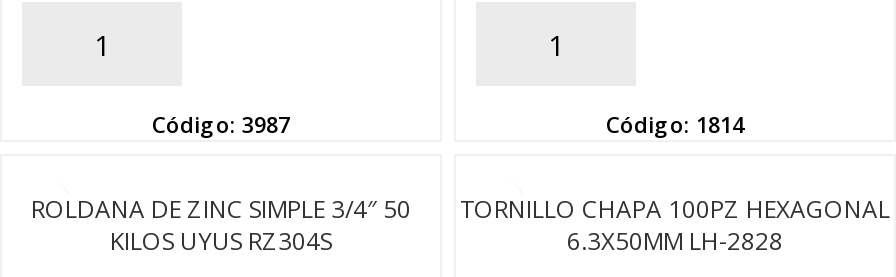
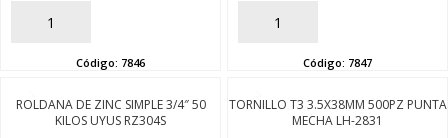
[152,109,290,139] Código: 3987 -> [76,55,145,70] Código: 7846
[606,109,744,139] Código: 1814 -> [303,55,372,70] Código: 7847
[460,191,890,257] TORNILLO CHAPA 100PZ HEXAGONAL | 6.3X50MM LH-2828 -> [228,96,446,129] TORNILLO T3 3.5X38MM 500PZ PUNTA | MECHA LH-2831

